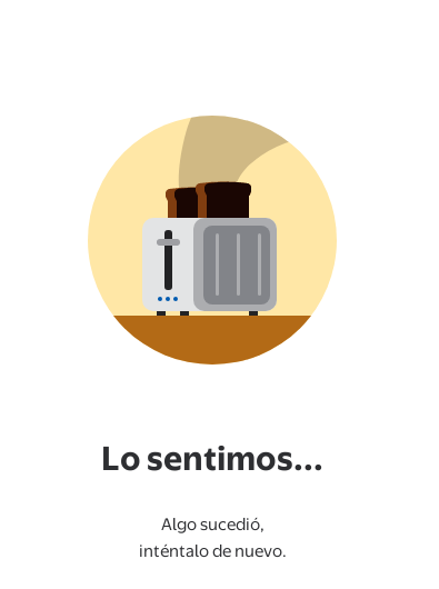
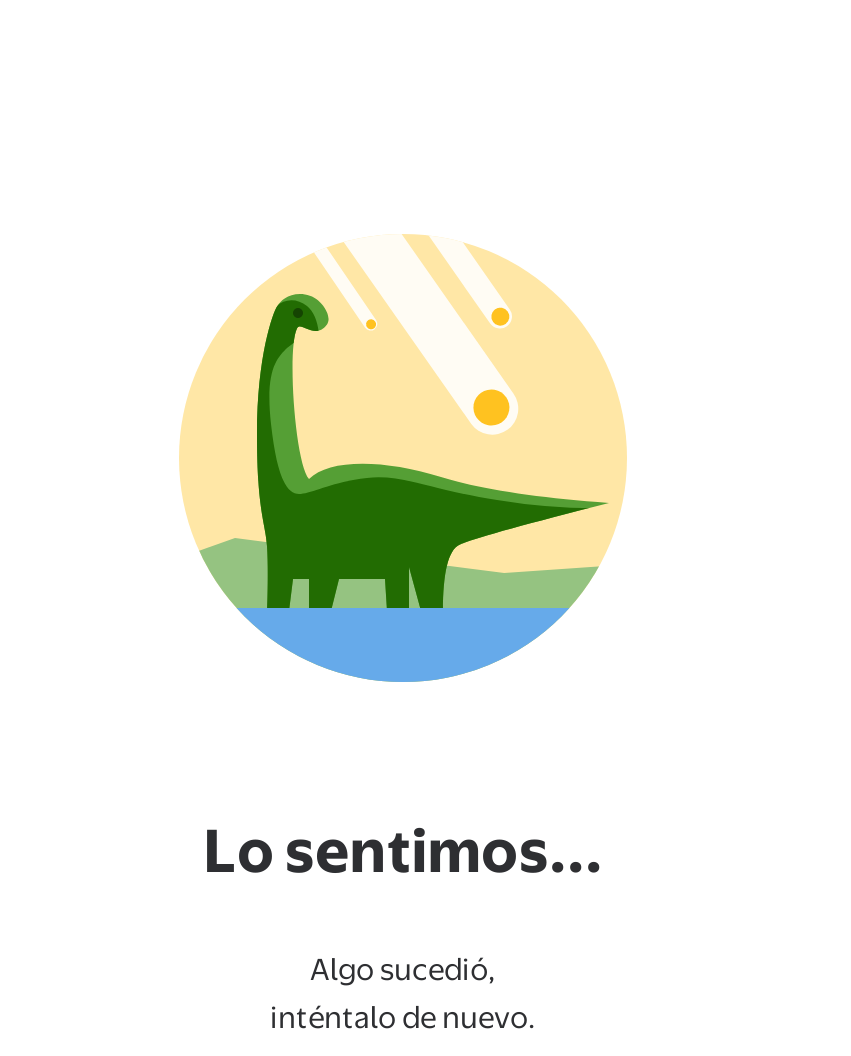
[100,116,323,366] [image] -> [199,236,607,684] [image]

